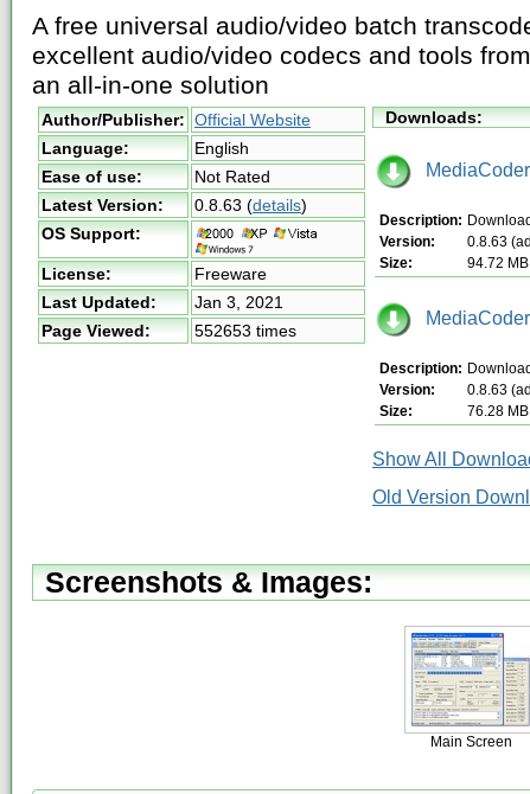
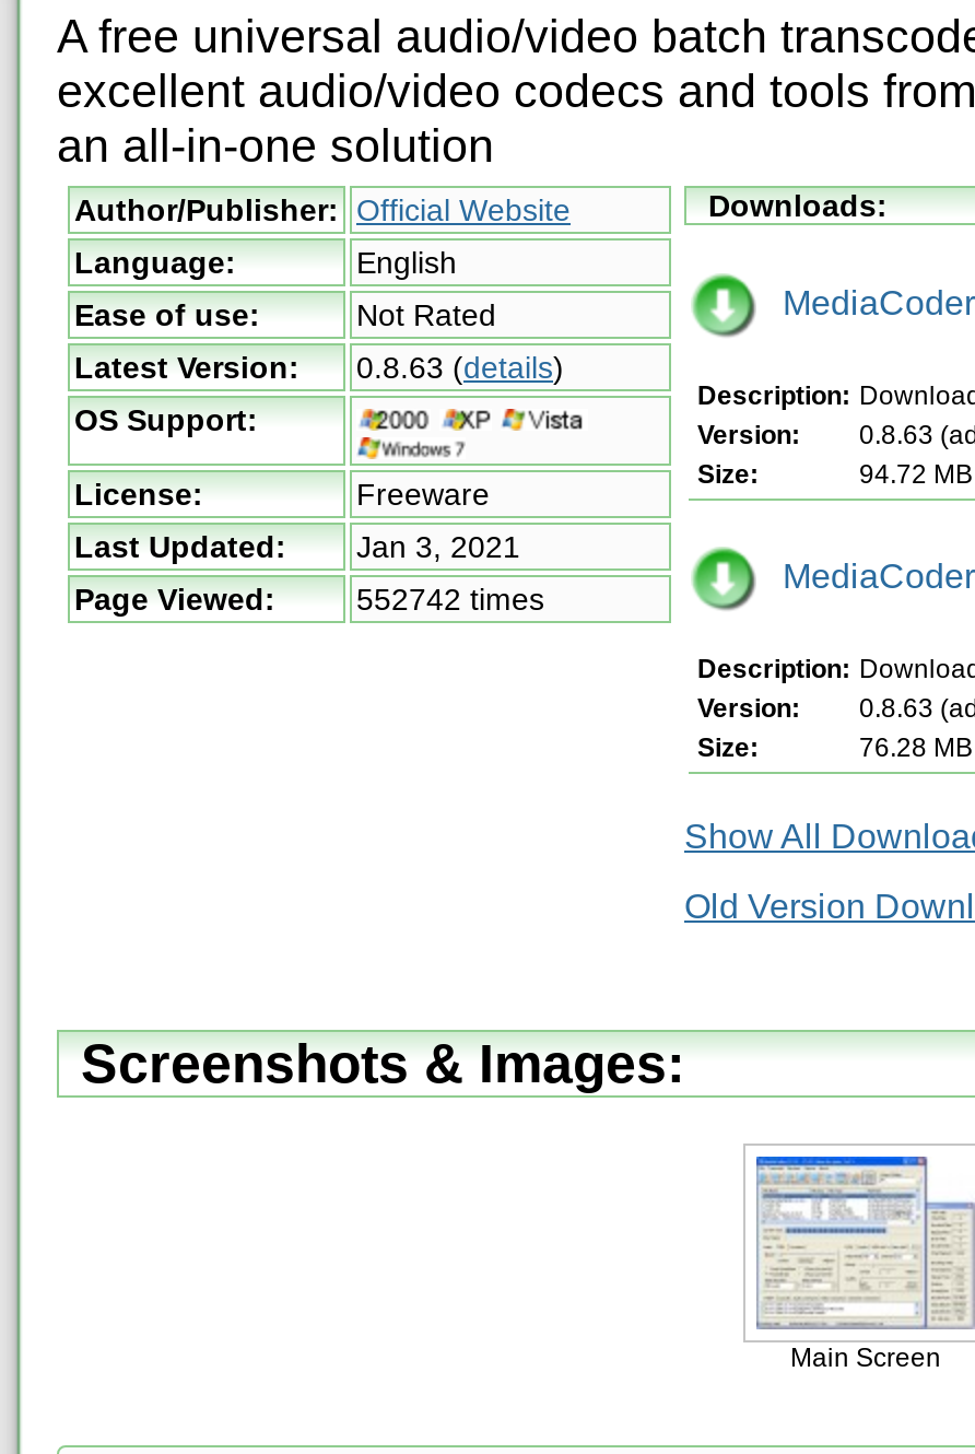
[194,321,296,340] 552653 times -> [356,582,544,617] 552742 times

